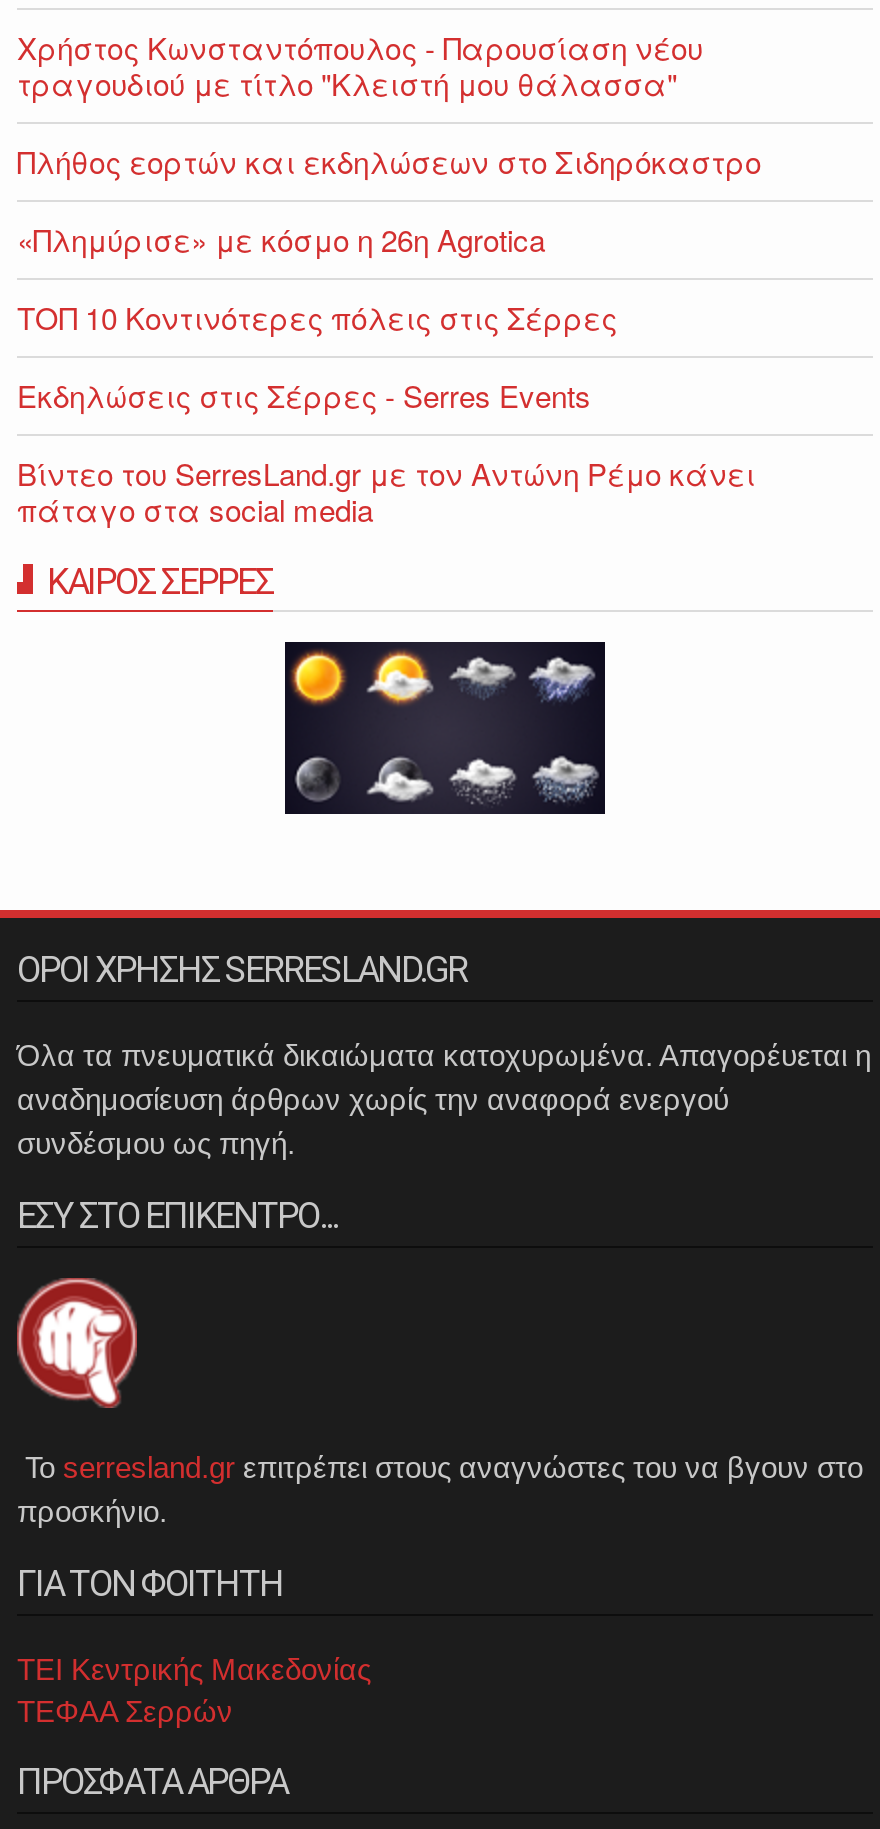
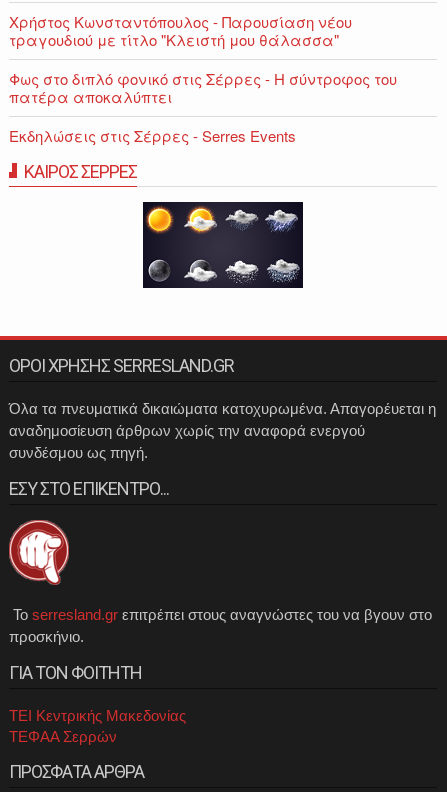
[17,141,761,339] Πλήθος εορτών και εκδηλώσεων στο Σιδηρόκαστρο | «Πλημύρισε» με κόσμο η 26η Agrotica | ΤΟΠ 10 Κοντινότερες πόλεις στις Σέρρες -> [9,68,397,107] Φως στο διπλό φονικό στις Σέρρες - Η σύντροφος του | πατέρα αποκαλύπτει
[17,453,755,531] Βίντεο του SerresLand.gr με τον Αντώνη Ρέμο κάνει | πάταγο στα social media -> none

